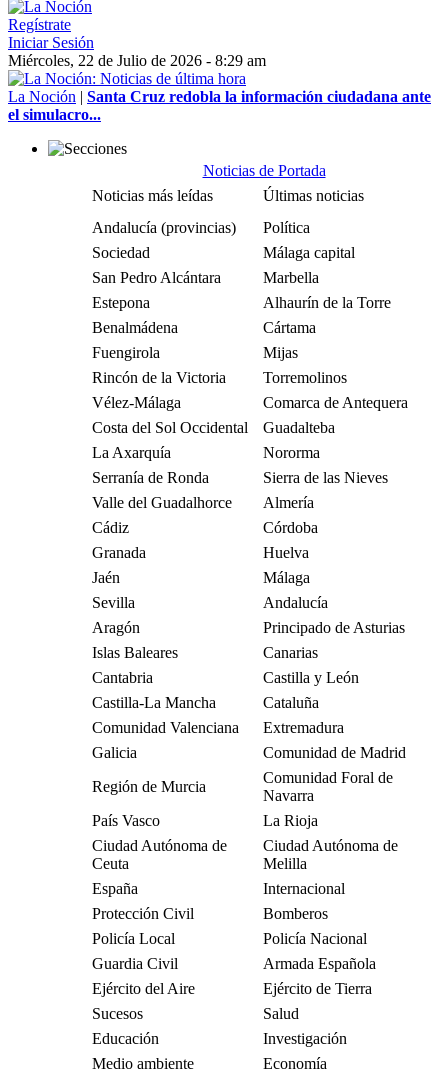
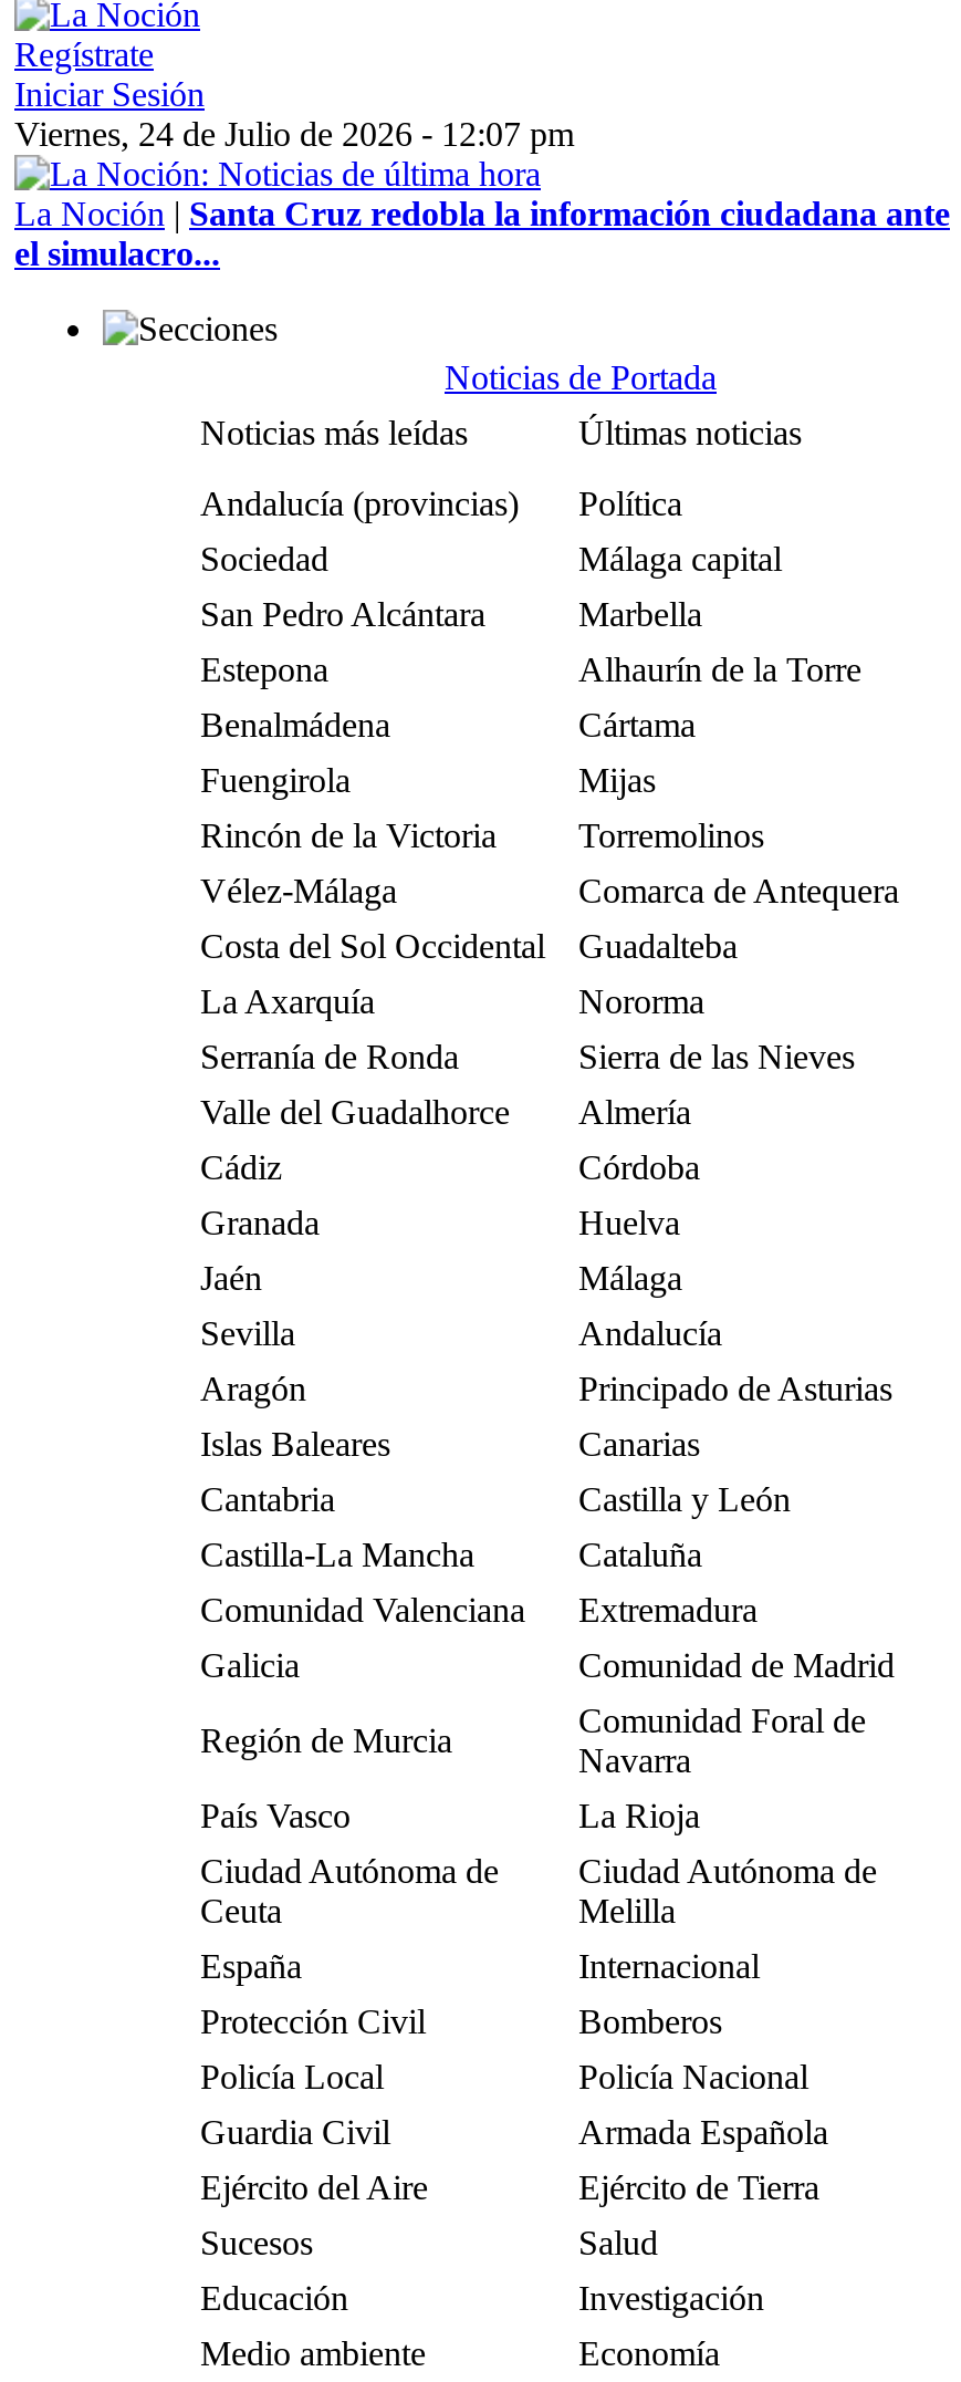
[8,52,266,69] Miércoles, 22 de Julio de 2026 - 8:29 am -> [14,115,574,153] Viernes, 24 de Julio de 2026 - 12:07 pm

